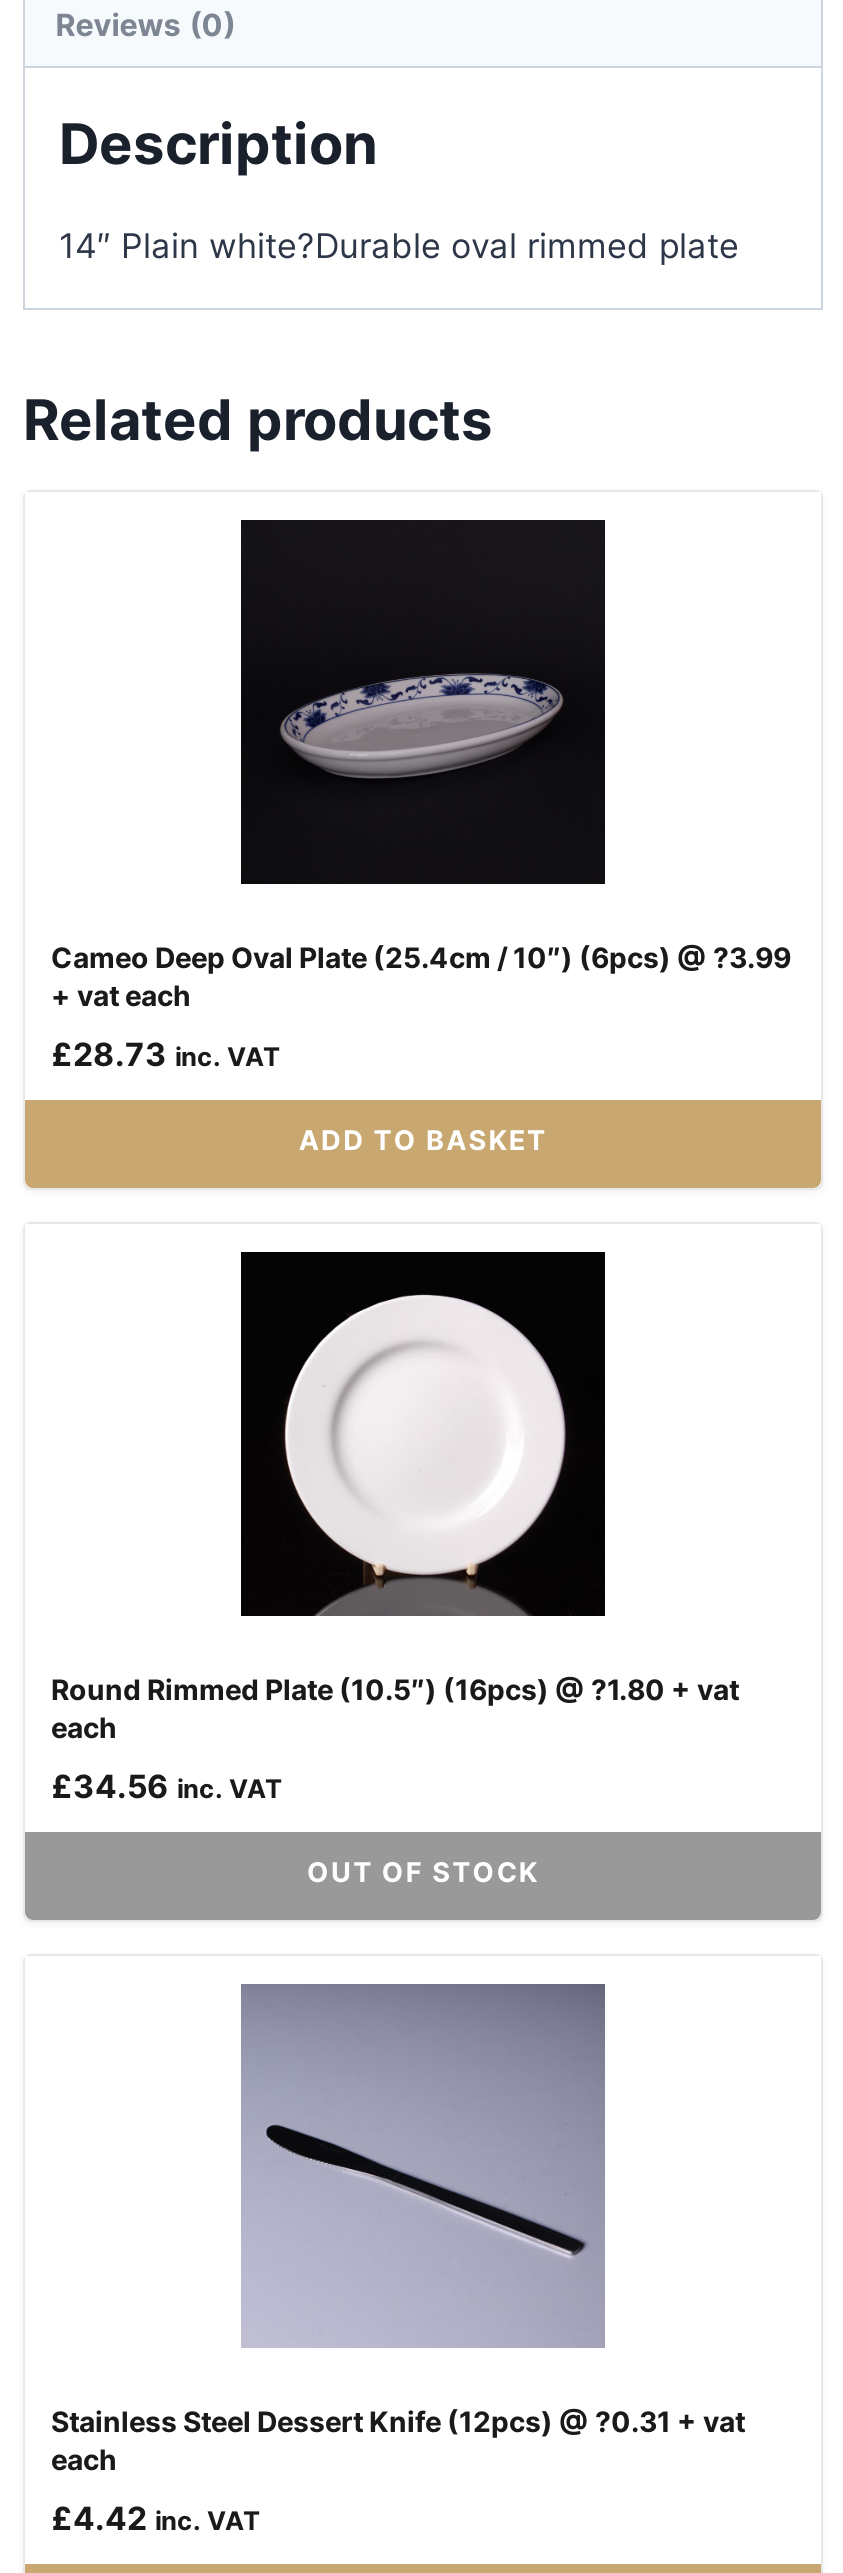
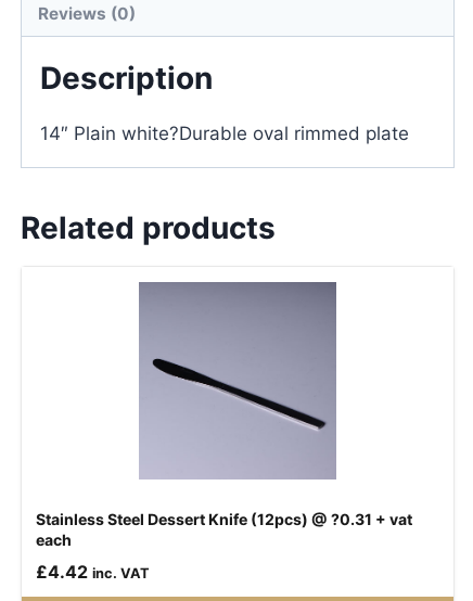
[51,518,791,1156] [image] | Cameo Deep Oval Plate (25.4cm / 10″) (6pcs) @ ?3.99 | + vat each | £28.73 inc. VAT | ADD TO BASKET -> none
[51,1250,739,1888] [image] | Round Rimmed Plate (10.5″) (16pcs) @ ?1.80 + vat | each | £34.56 inc. VAT | OUT OF STOCK -> none

